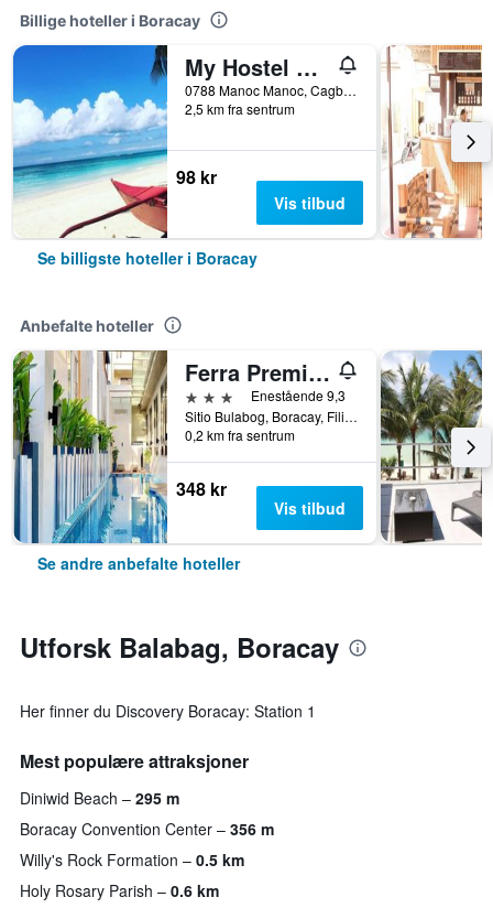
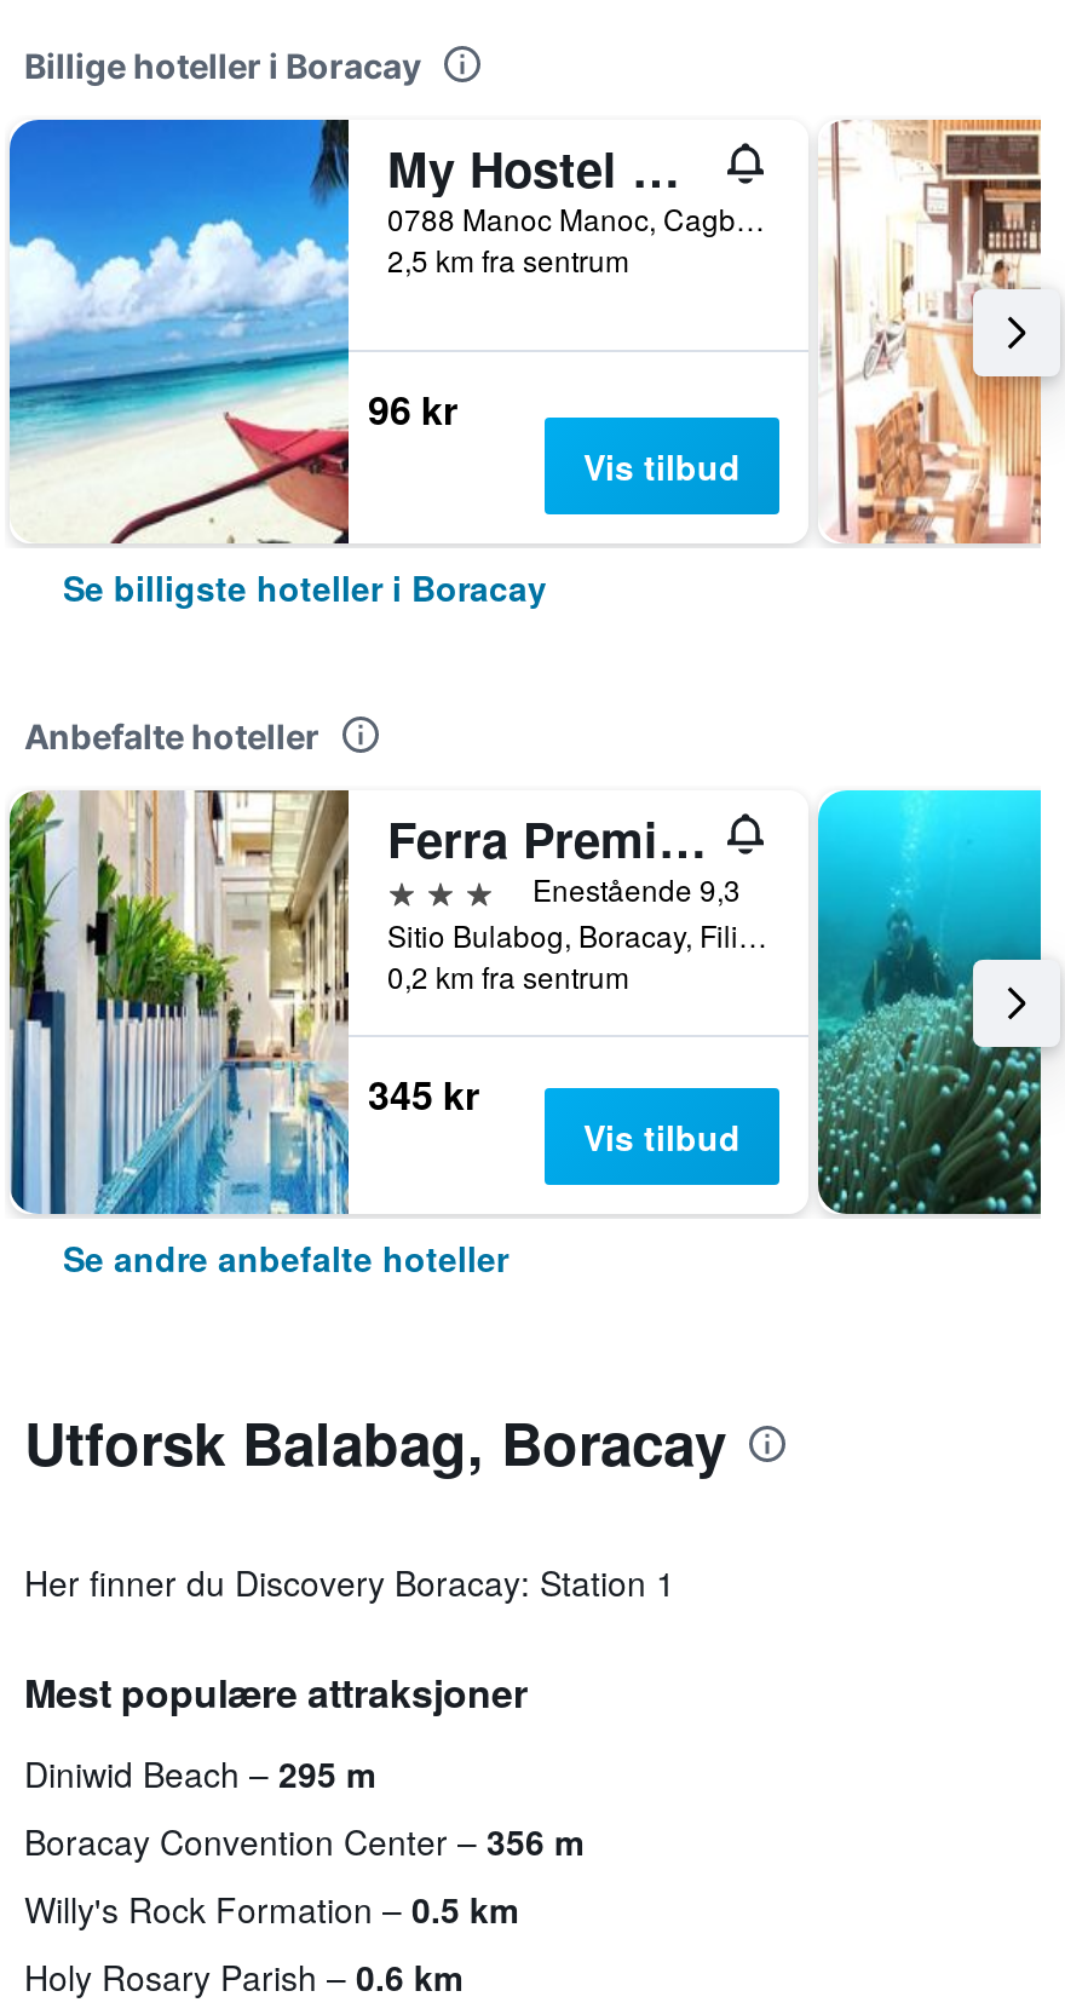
[176,164,217,190] 98 kr -> [368,381,457,437] 96 kr
[380,350,483,543] [image] -> [816,788,1043,1216] [image]
[176,476,227,502] 348 kr -> [368,1067,479,1123] 345 kr

